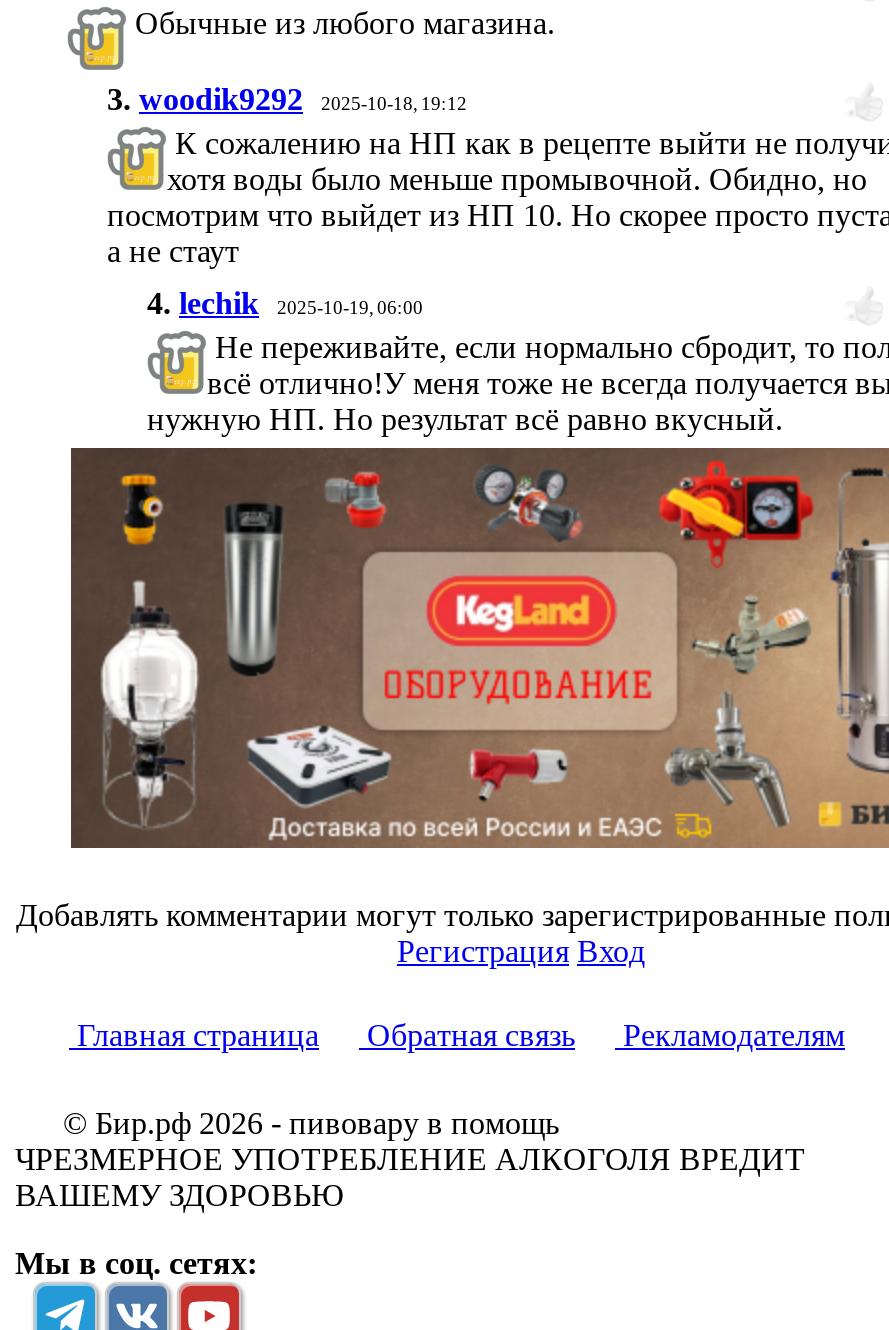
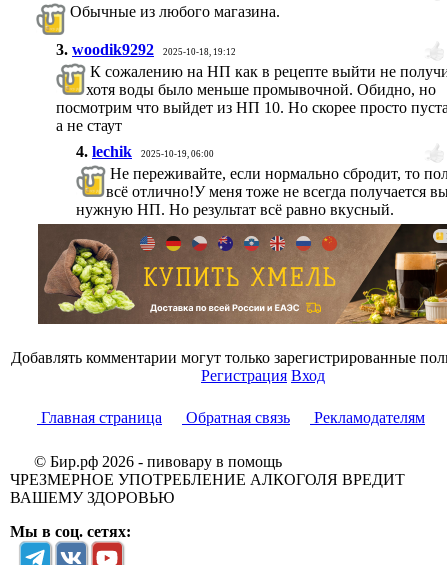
[85,446,883,848] [image] -> [44,223,444,324] [image]

